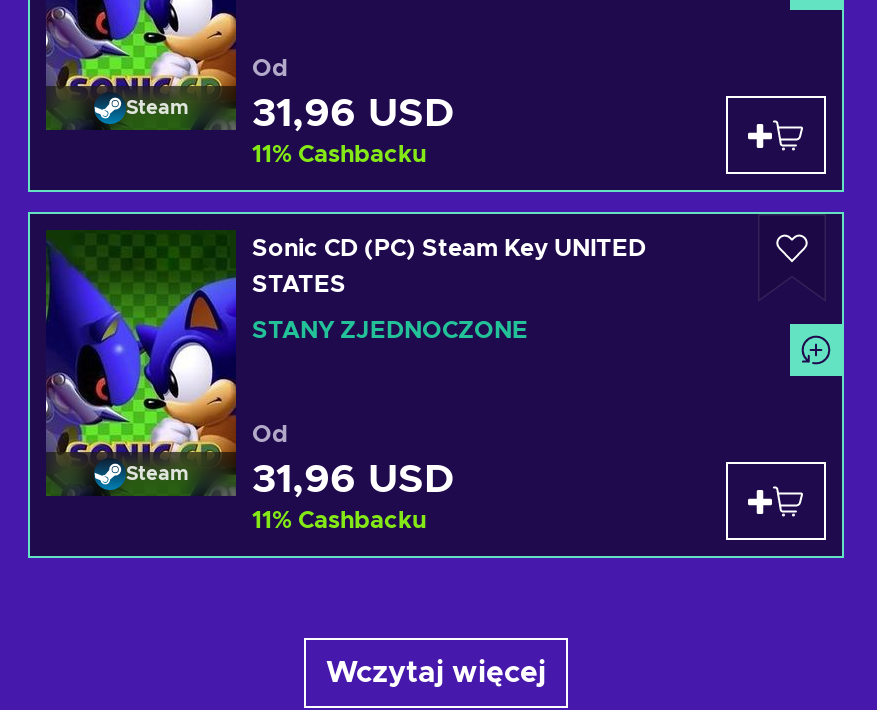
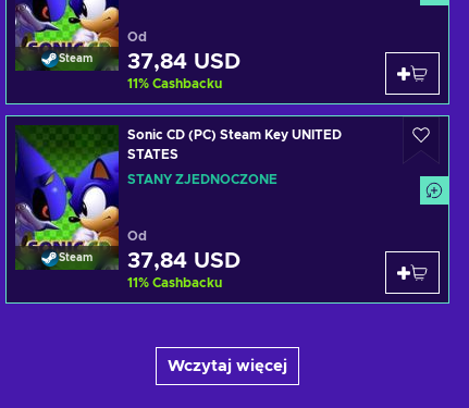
[252,93,454,133] 31,96 USD -> [127,51,240,72] 37,84 USD
[252,459,454,499] 31,96 USD -> [127,250,240,272] 37,84 USD

